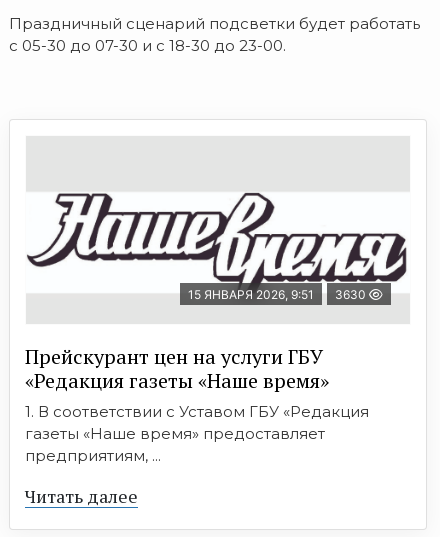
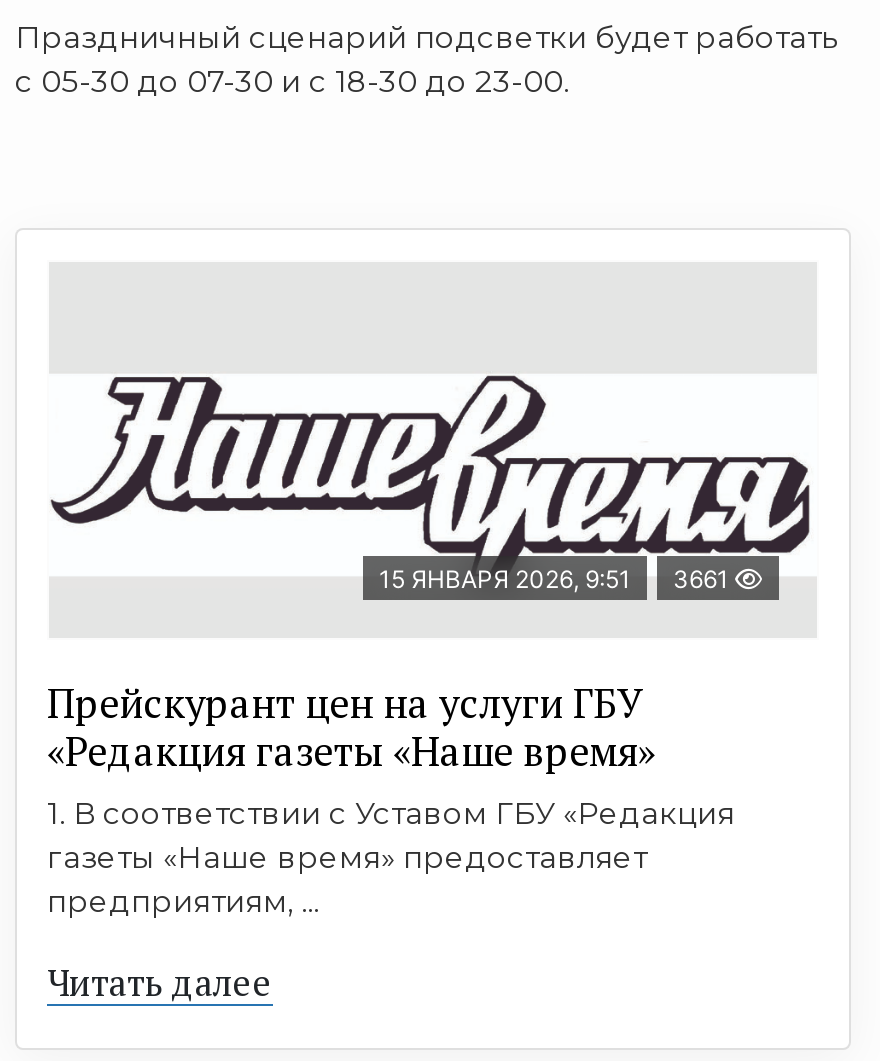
[188,287,369,302] 15 ЯНВАРЯ 2026, 9:51 3630 -> [379,564,735,594] 15 ЯНВАРЯ 2026, 9:51 3661

